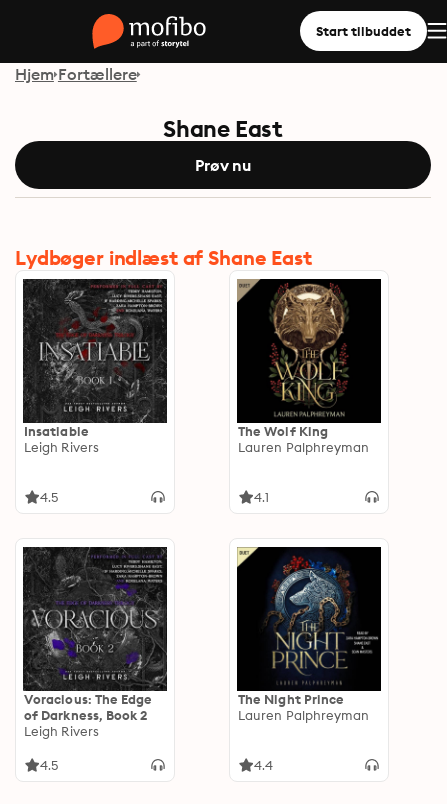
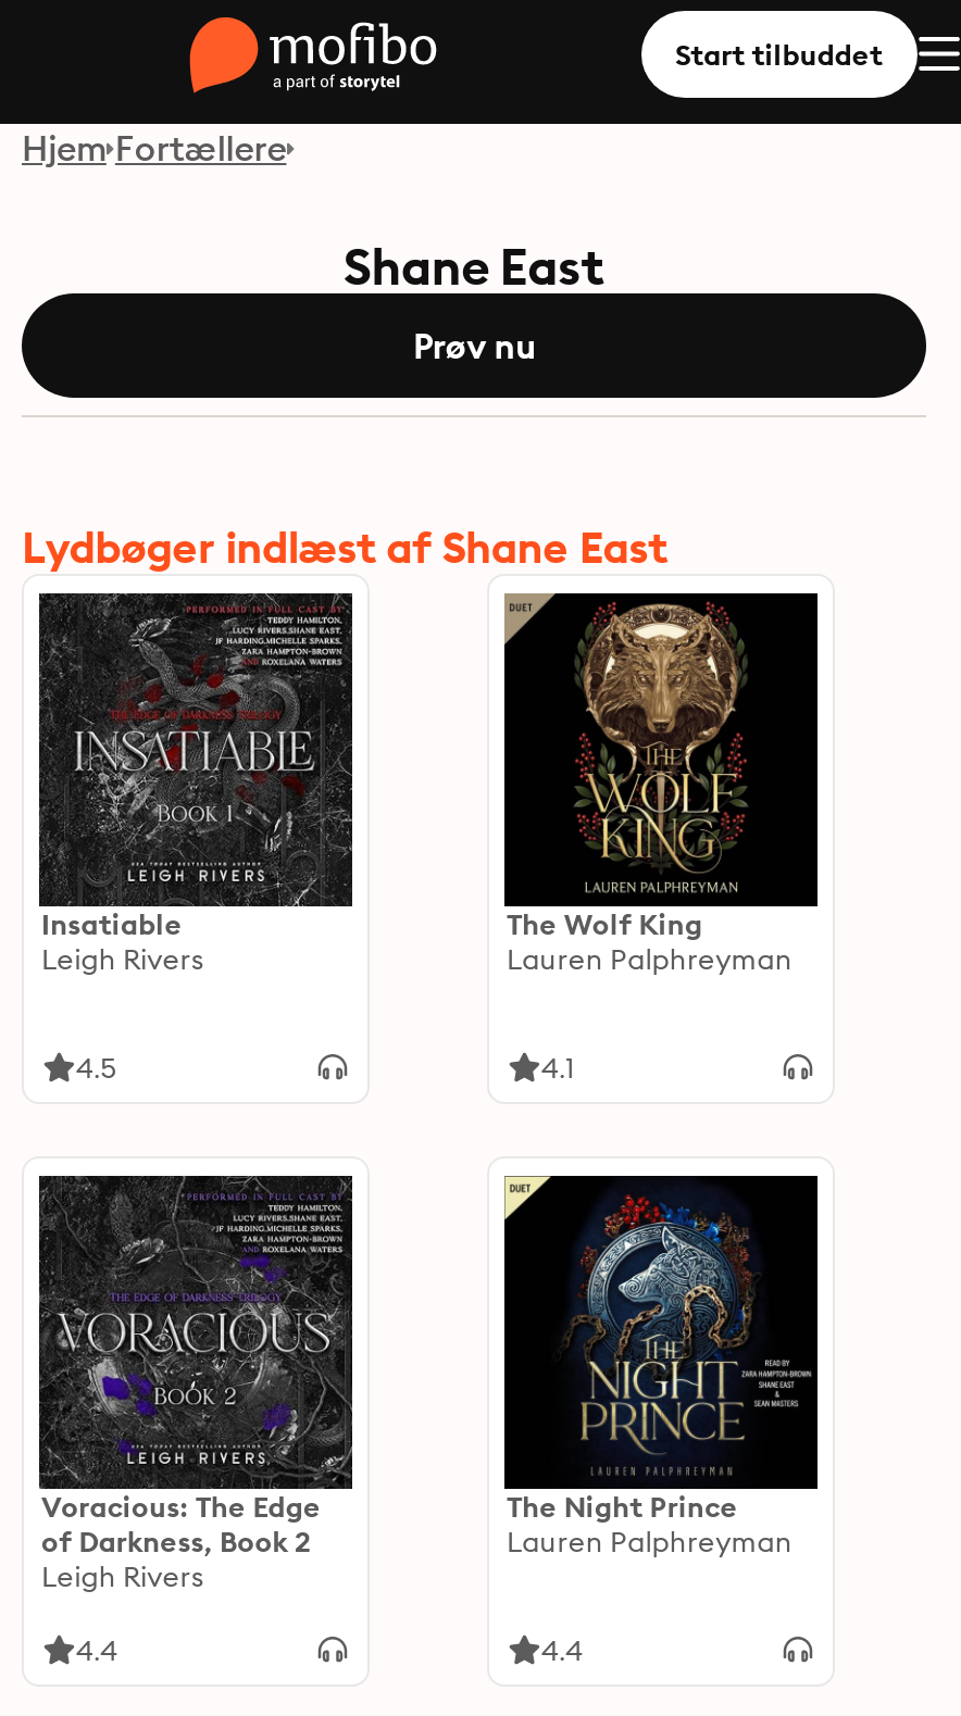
[40,757,58,773] 4.5 -> [76,1632,118,1667] 4.4

